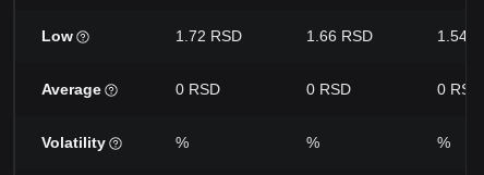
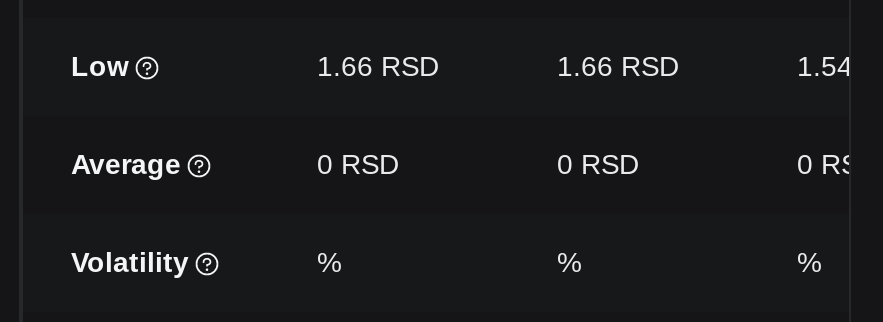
[176,27,242,45] 1.72 RSD -> [317,50,439,82] 1.66 RSD

